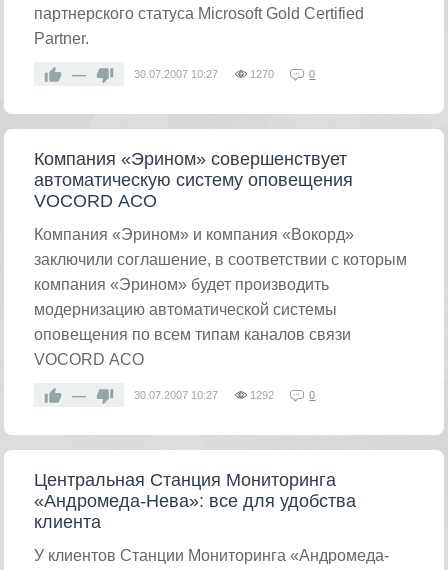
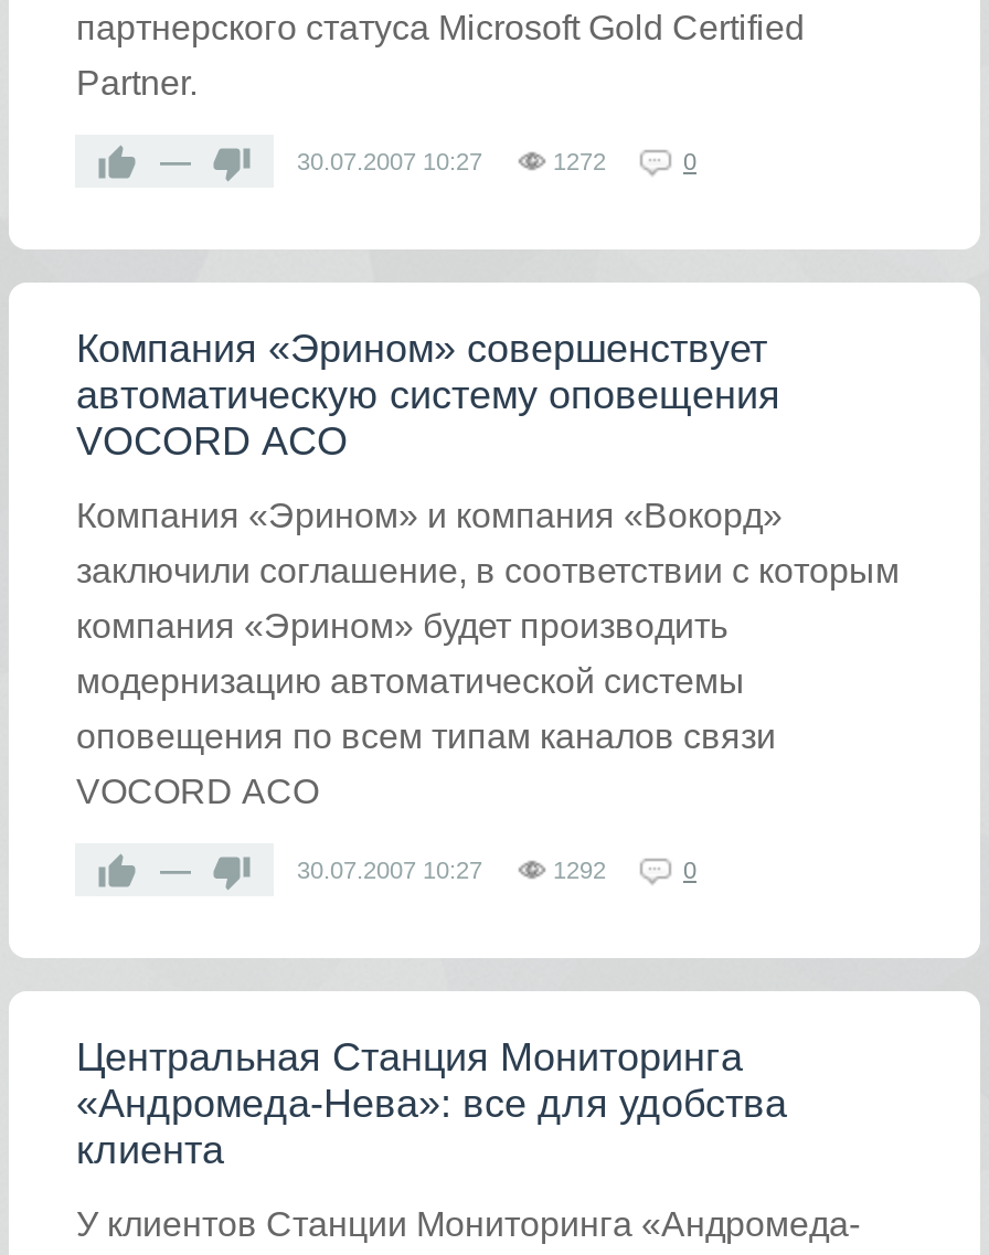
[250,68,274,80] 1270 -> [553,148,606,175] 1272

